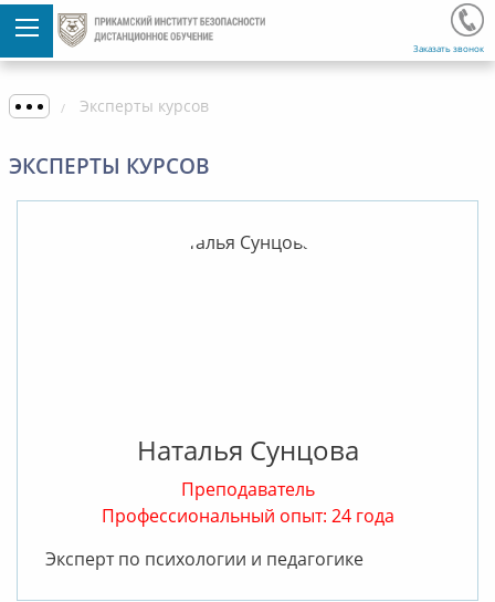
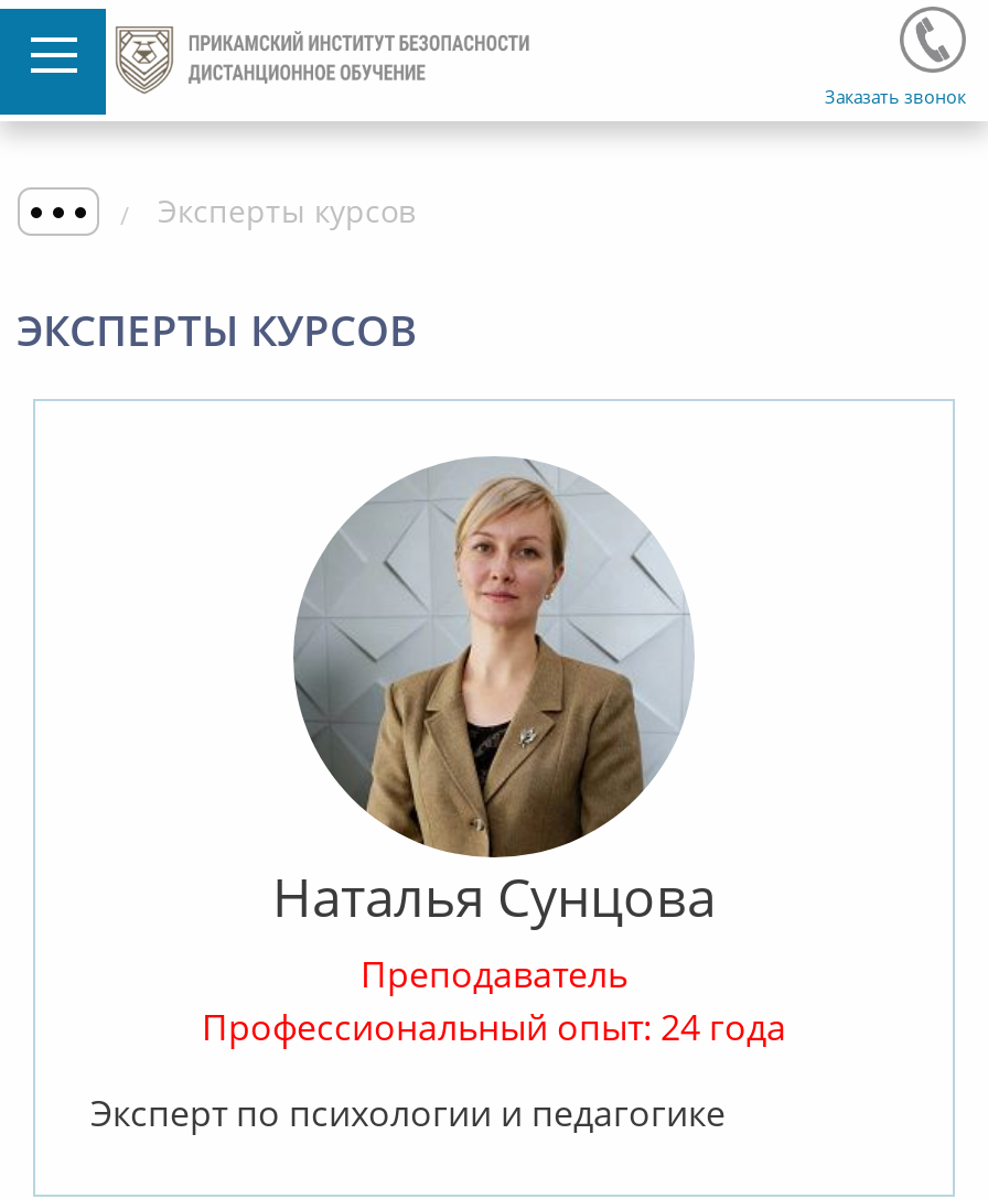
none -> [291,456,695,853] [image]

